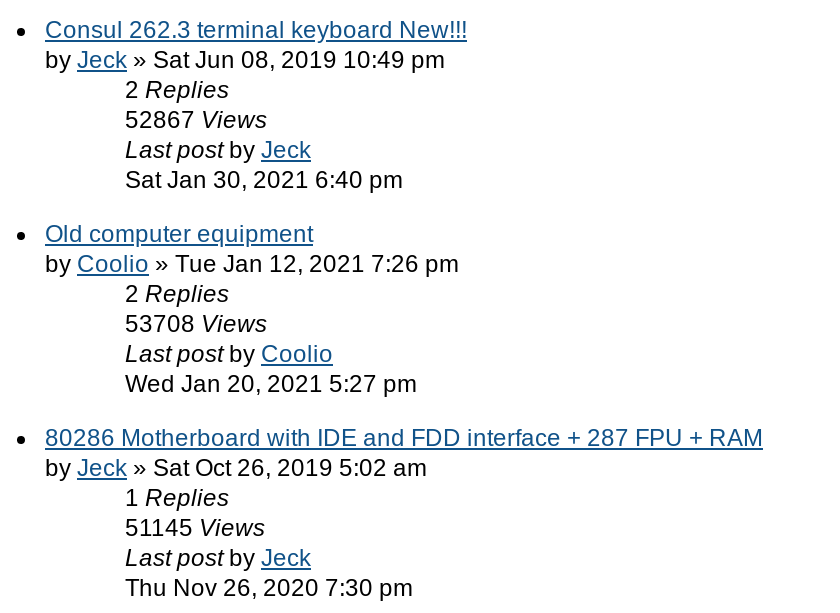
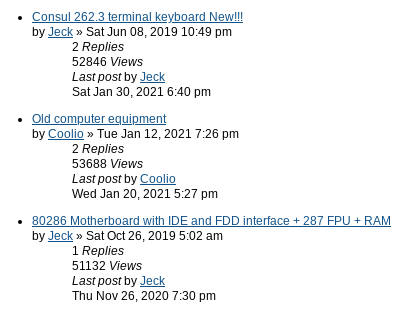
[125,106,267,134] 52867 Views -> [72,55,143,69] 52846 Views
[125,310,267,338] 53708 Views -> [72,157,143,171] 53688 Views
[125,514,265,542] 51145 Views -> [72,259,142,273] 51132 Views

